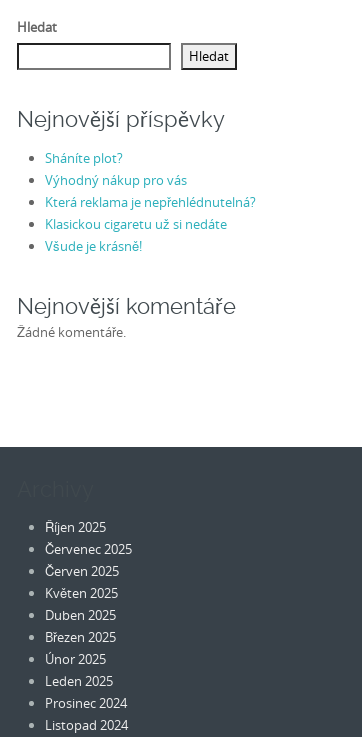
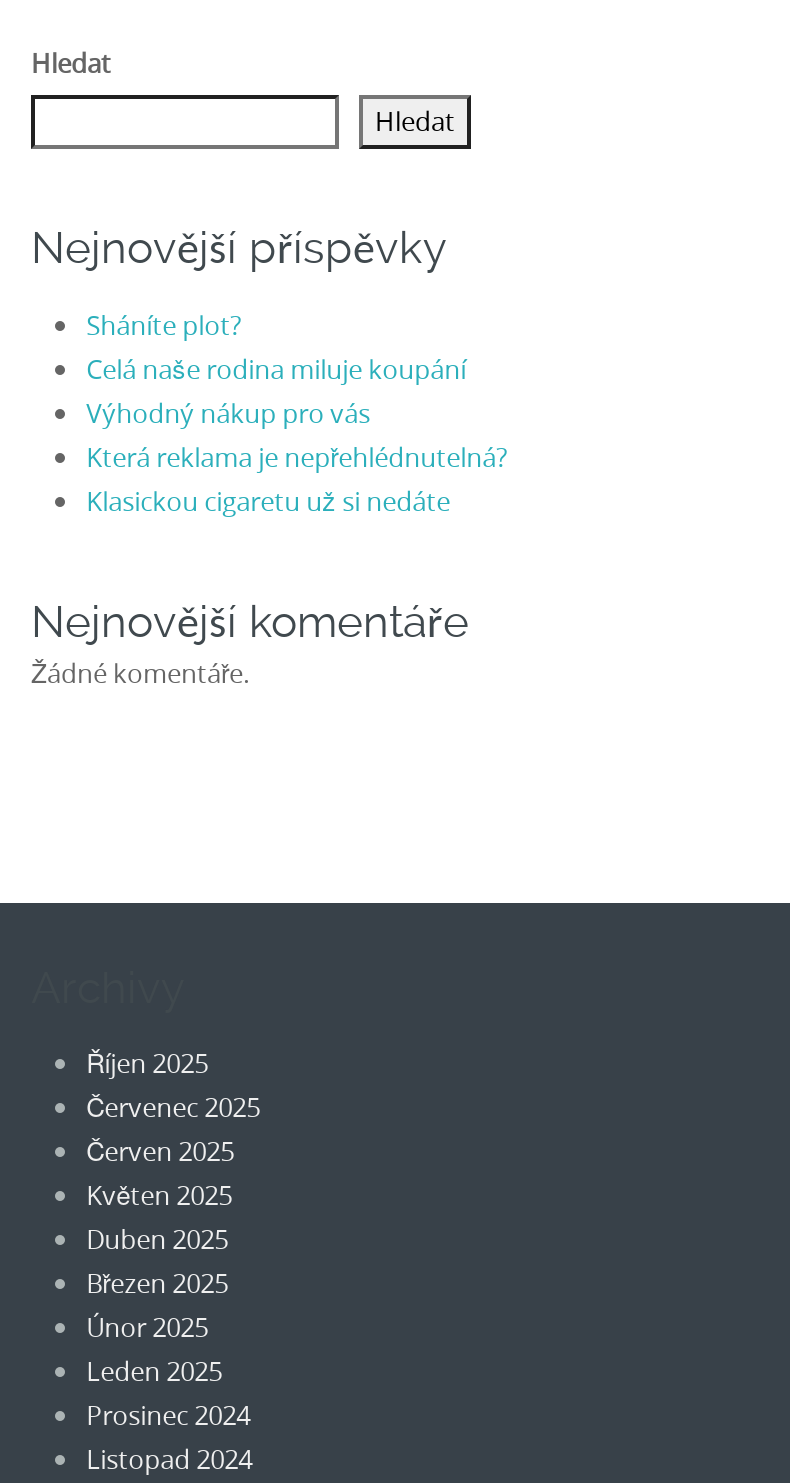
none -> [86,350,466,386] Celá naše rodina miluje koupání
moved [45,171,256,233] -> [86,394,508,518]: Výhodný nákup pro vás | Která reklama je nepřehlédnutelná? | Klasickou cigaretu už si nedáte
[45,237,142,255] Všude je krásně! -> none

